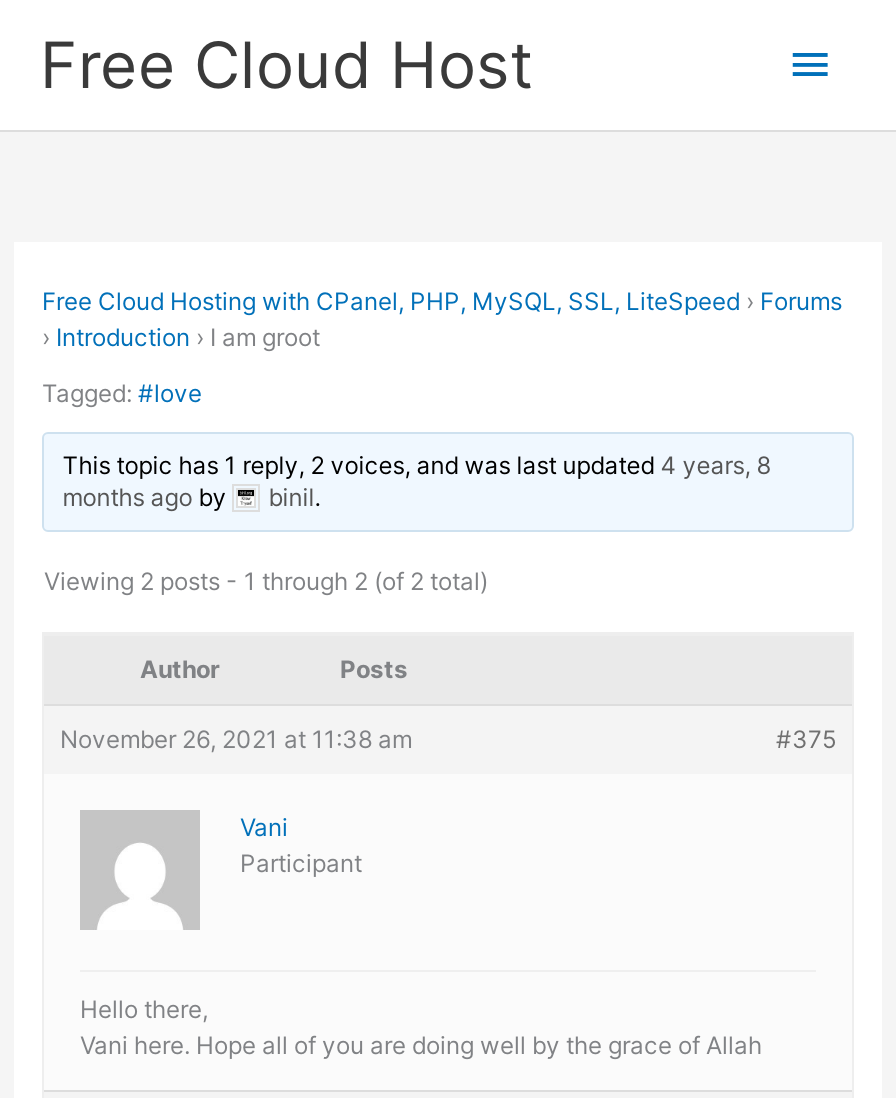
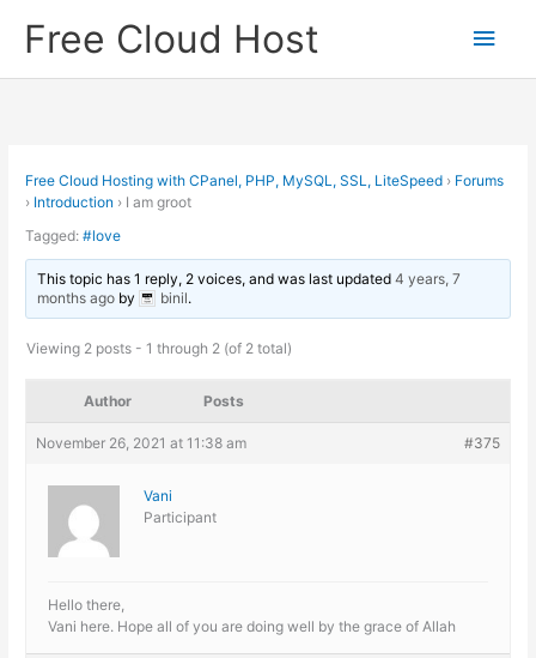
[62,449,770,479] This topic has 1 reply, 2 voices, and was last updated 4 years, 8 -> [37,269,461,287] This topic has 1 reply, 2 voices, and was last updated 4 years, 7

